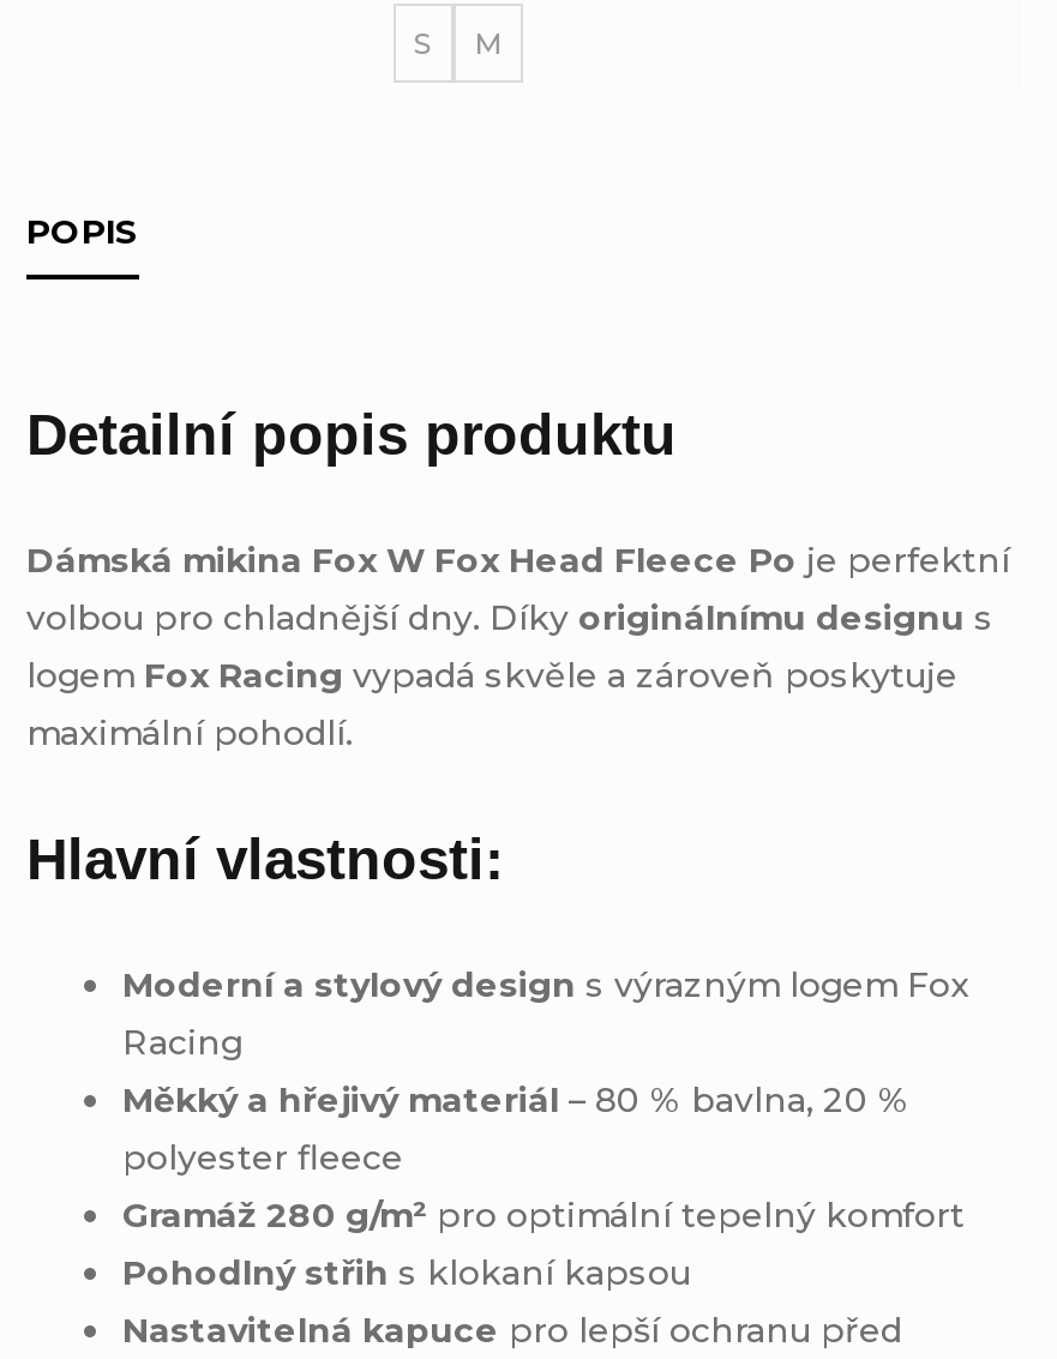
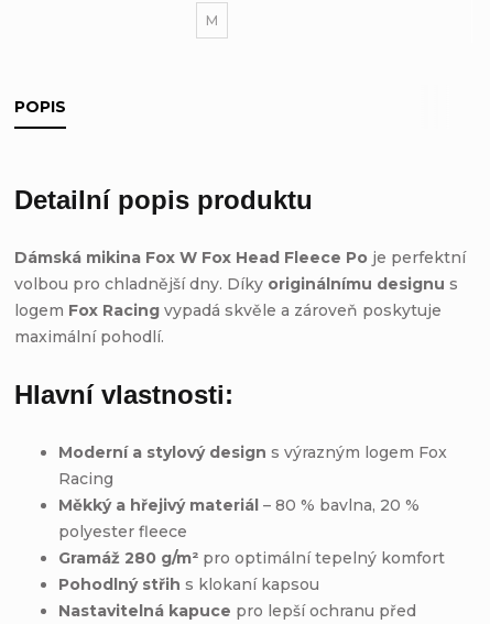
[414,24,431,60] S -> none

